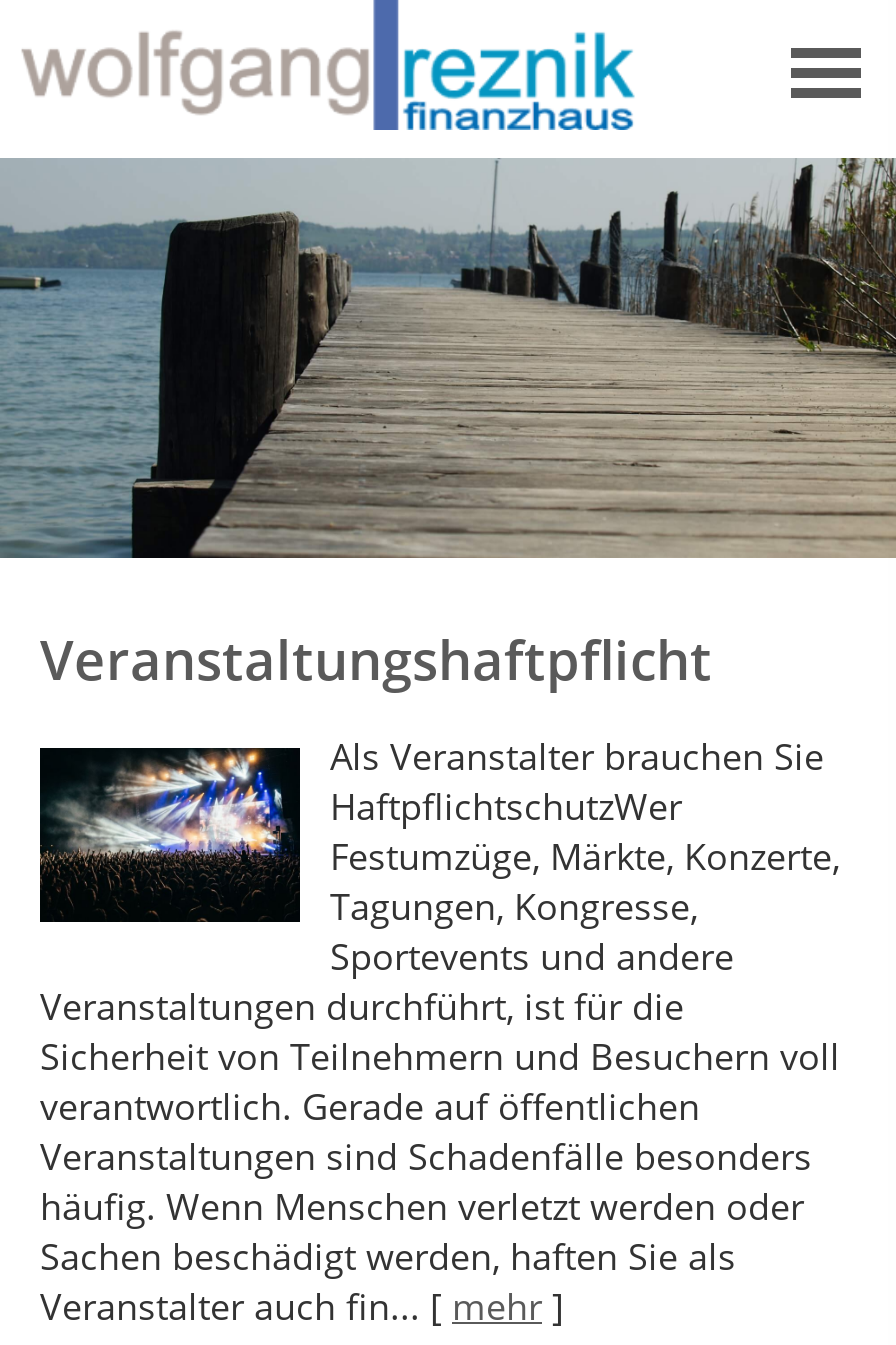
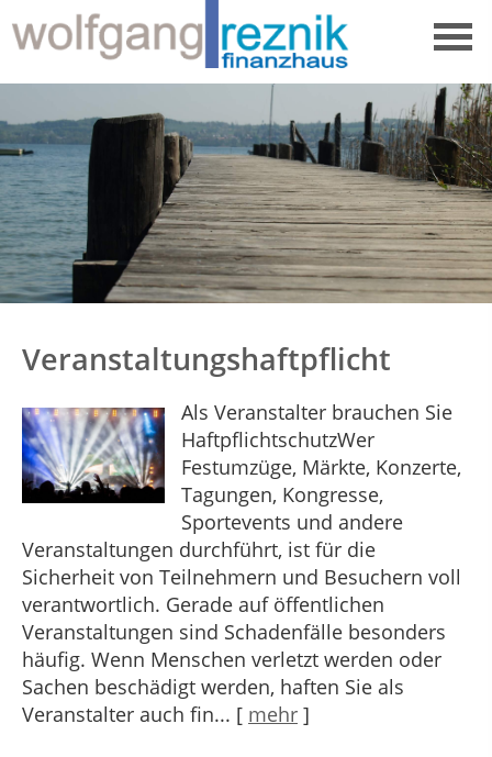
[38,746,302,922] [image] -> [21,407,166,494] [image]

